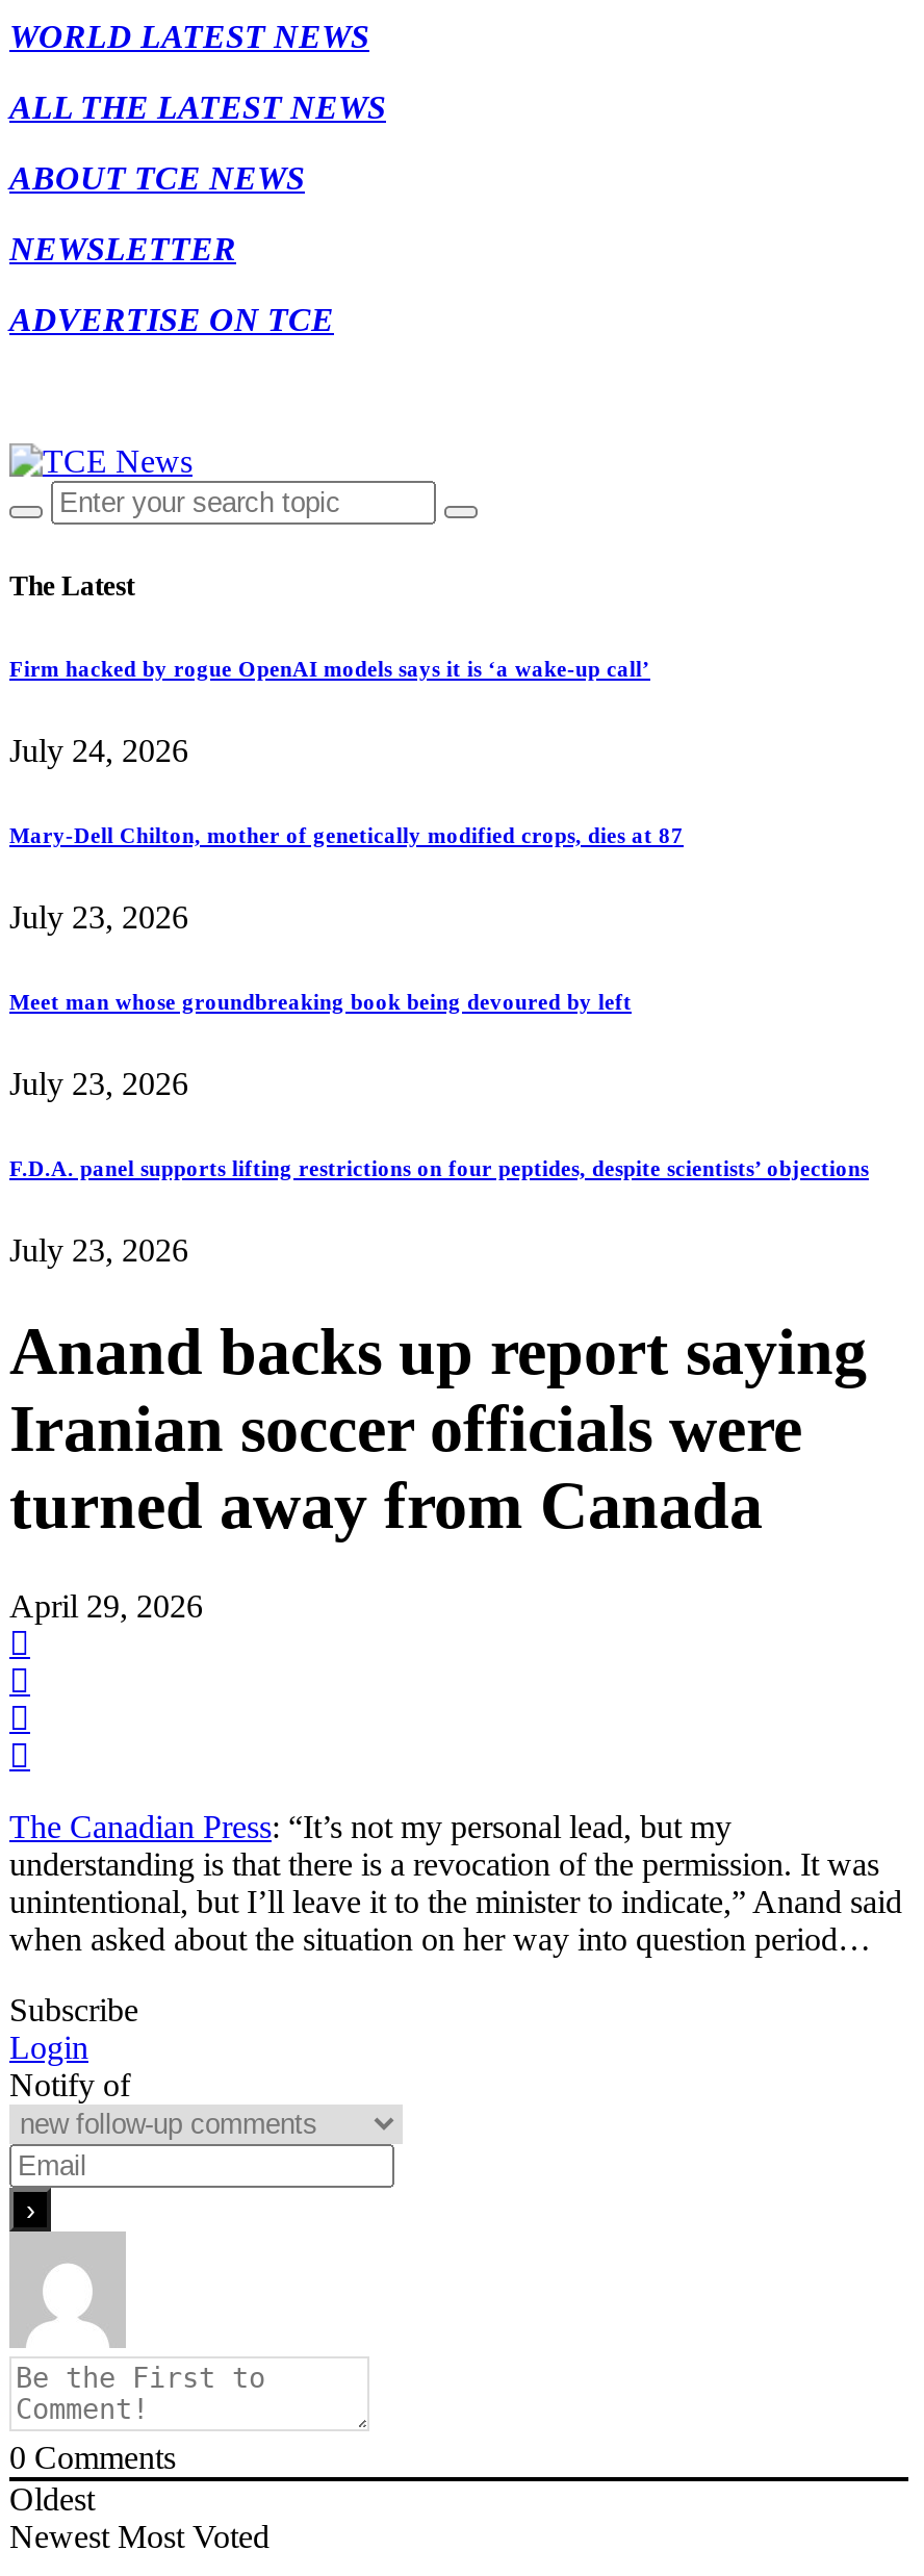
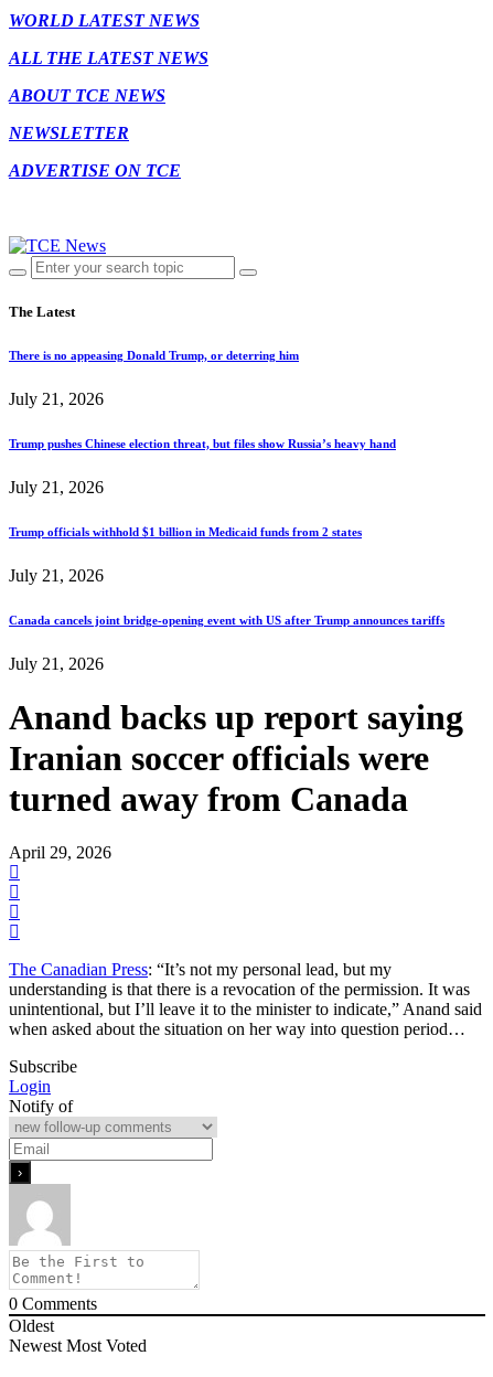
[9,655,650,680] Firm hacked by rogue OpenAI models says it is ‘a wake-up call’ -> [9,348,299,362] There is no appeasing Donald Trump, or deterring him
[9,732,188,768] July 24, 2026 -> [9,389,104,408] July 21, 2026
[9,822,684,847] Mary-Dell Chilton, mother of genetically modified crops, dies at 87 -> [9,437,396,450] Trump pushes Chinese election threat, but files show Russia’s heavy hand
[9,899,188,934] July 23, 2026 -> [9,477,104,496] July 21, 2026
[9,988,632,1013] Meet man whose groundbreaking book being devoured by left -> [9,525,362,538] Trump officials withhold $1 billion in Medicaid funds from 2 states
[9,1065,188,1101] July 23, 2026 -> [9,566,104,584] July 21, 2026
[9,1154,869,1179] F.D.A. panel supports lifting restrictions on four peptides, despite scientists’ objections -> [9,613,444,626] Canada cancels joint bridge-opening event with US after Trump announces tariffs
[9,1231,188,1267] July 23, 2026 -> [9,654,104,673] July 21, 2026

